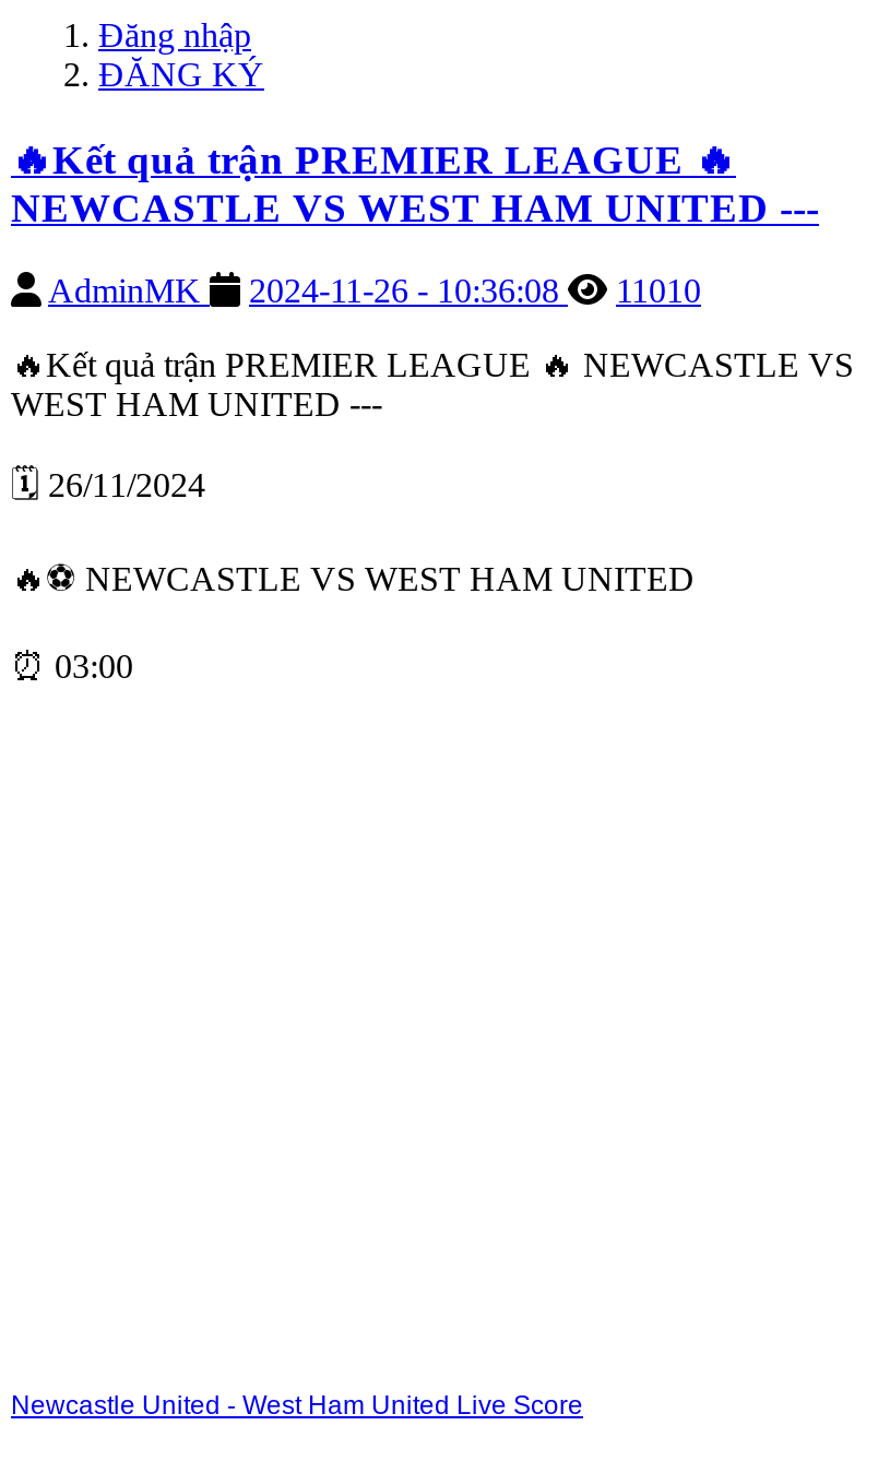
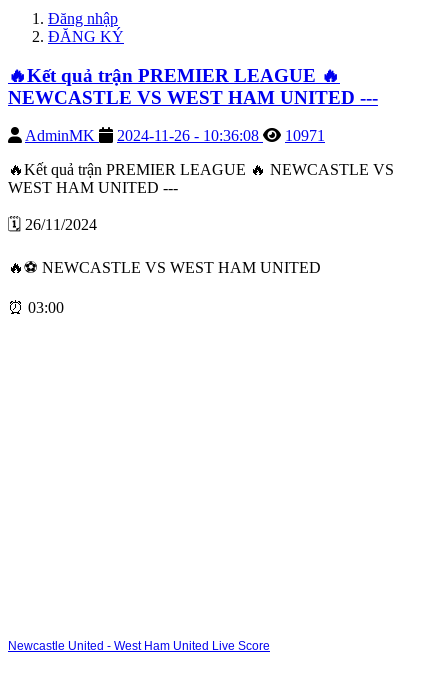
[48,273,701,310] AdminMK 2024-11-26 - 10:36:08 11010 -> [25,127,325,144] AdminMK 2024-11-26 - 10:36:08 10971

